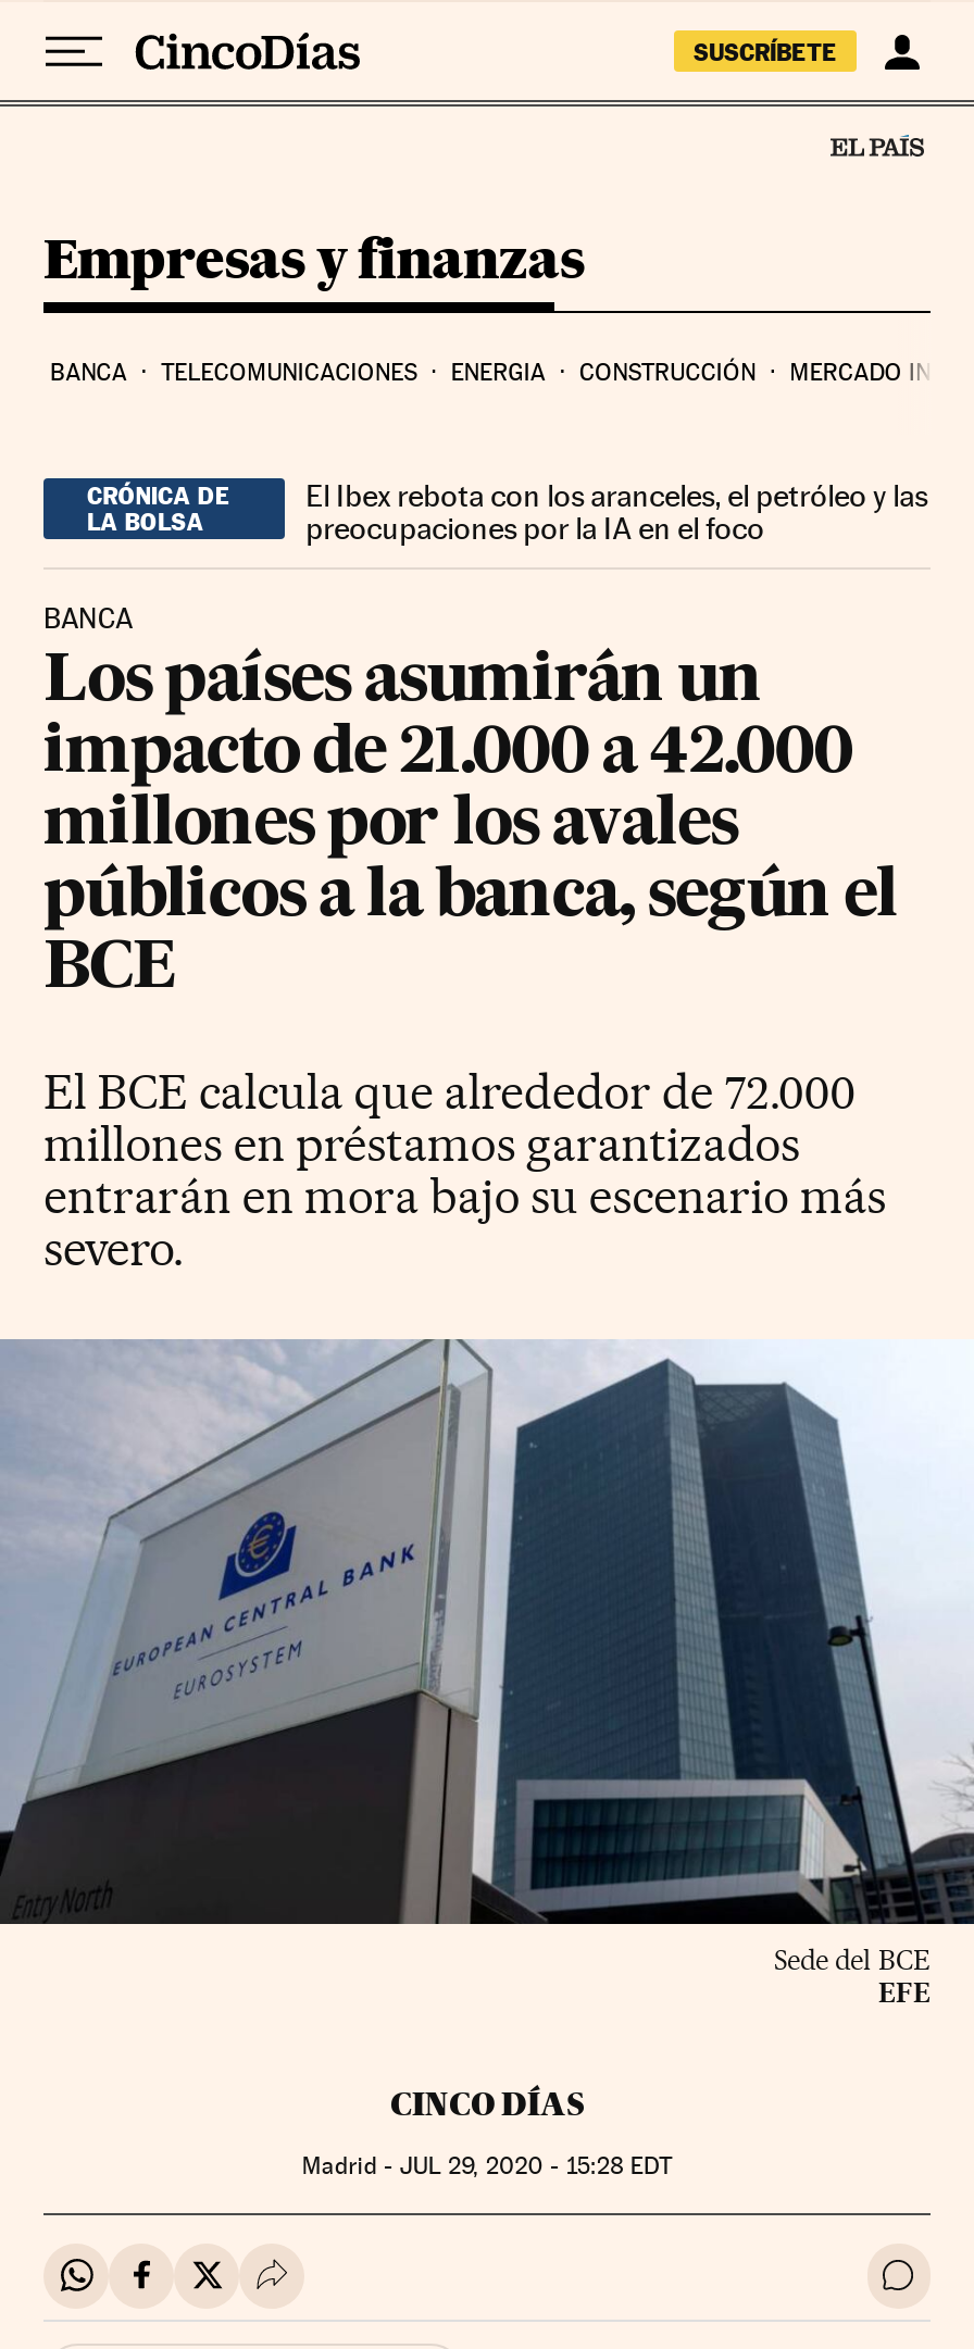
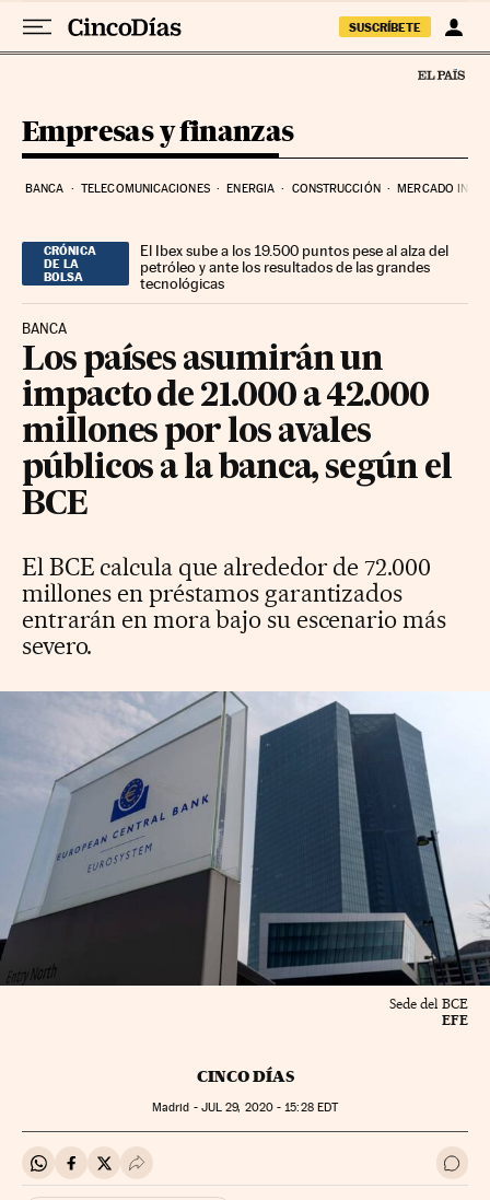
[306,477,927,545] El Ibex rebota con los aranceles, el petróleo y las | preocupaciones por la IA en el foco -> [140,241,449,292] El Ibex sube a los 19.500 puntos pese al alza del | petróleo y ante los resultados de las grandes | tecnológicas

